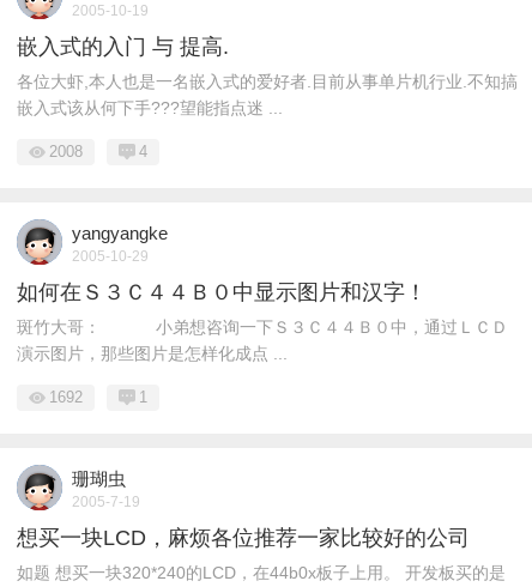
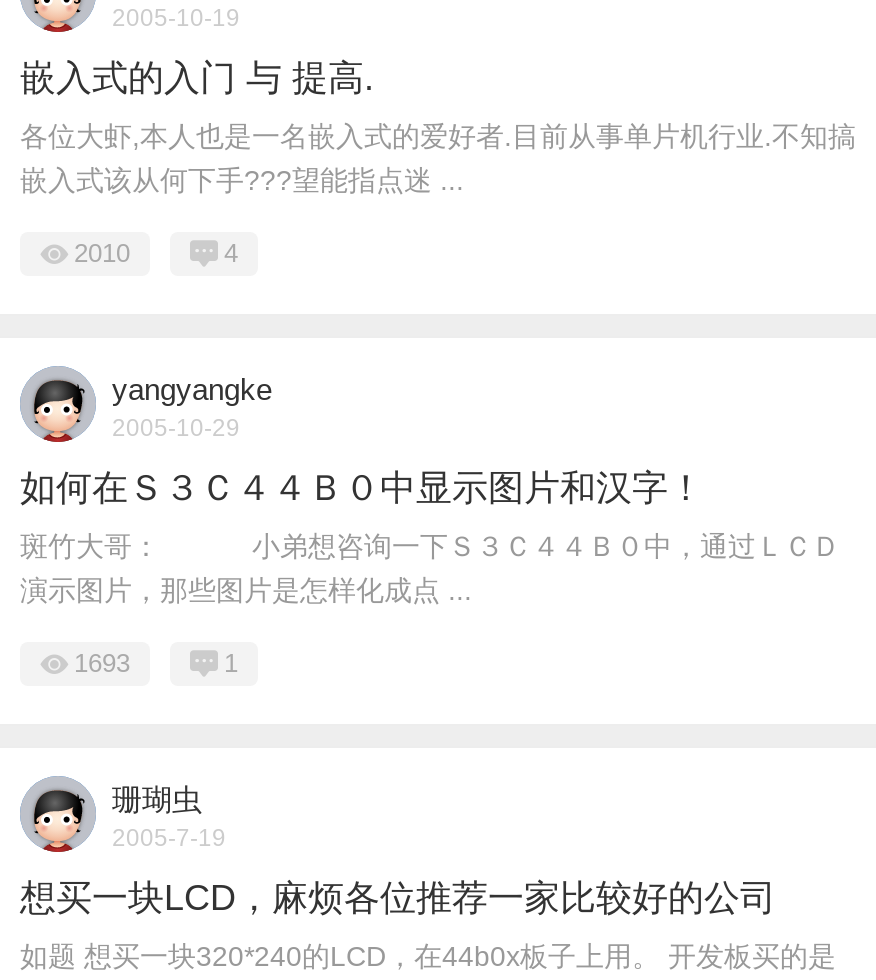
[49,143,83,161] 2008 -> [74,238,130,268] 2010
[49,388,83,406] 1692 -> [74,648,130,678] 1693

